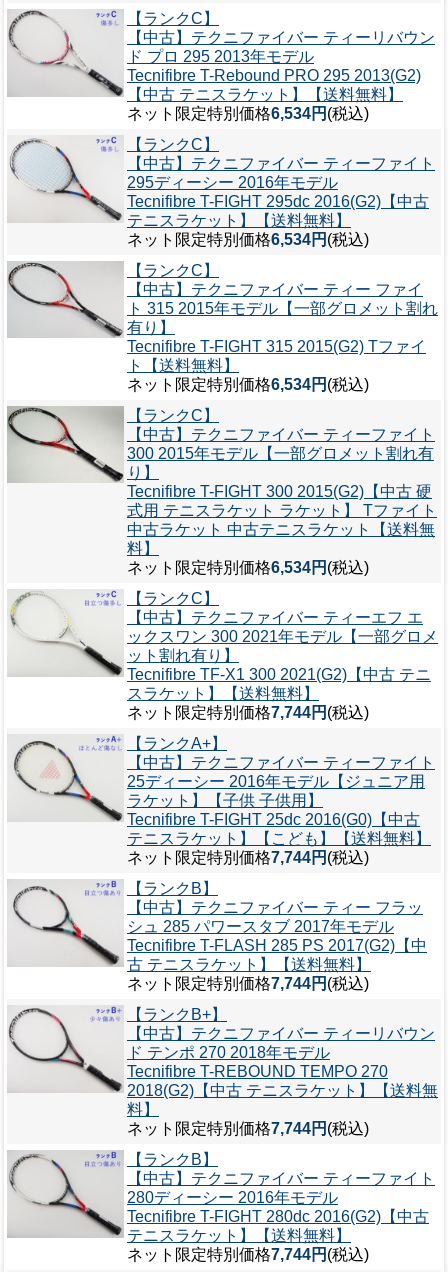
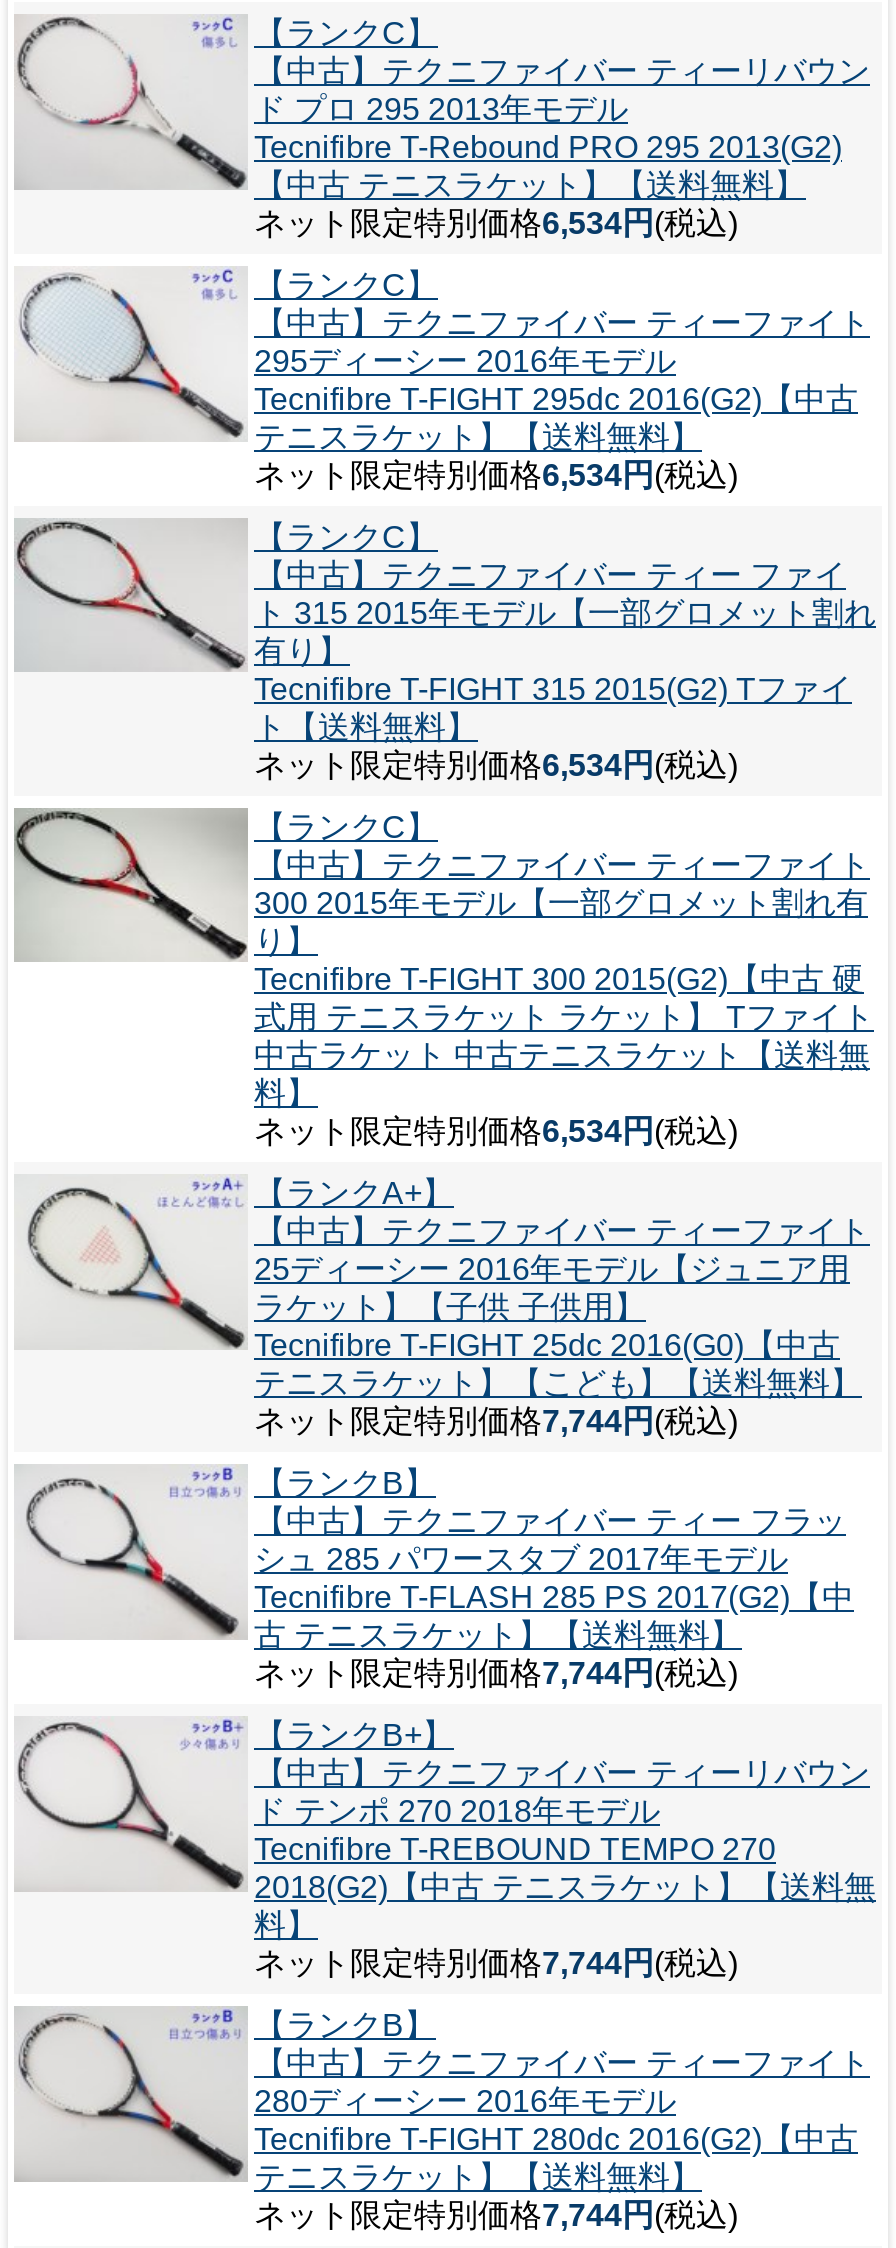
[10,590,438,721] [image] | 【ランクC】 | 【中古】テクニファイバー ティーエフ エ | ックスワン 300 2021年モデル【一部グロメ | ット割れ有り】 | Tecnifibre TF-X1 300 2021(G2)【中古 テニ | スラケット】【送料無料】 | ネット限定特別価格7,744円(税込) -> none

